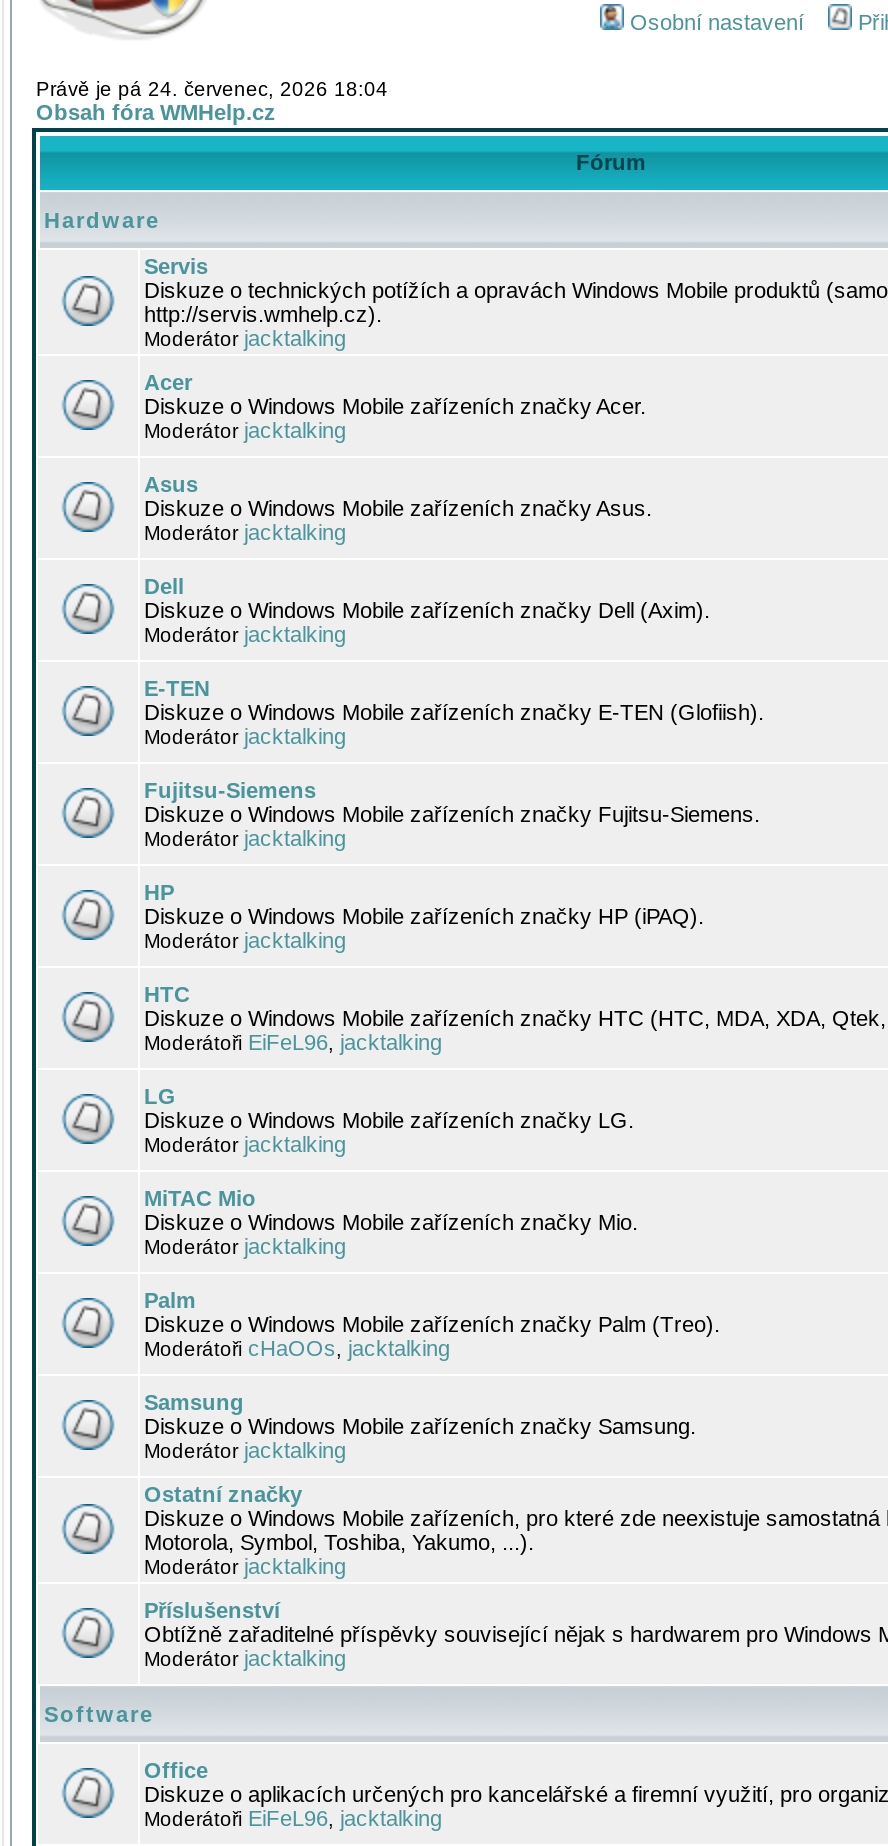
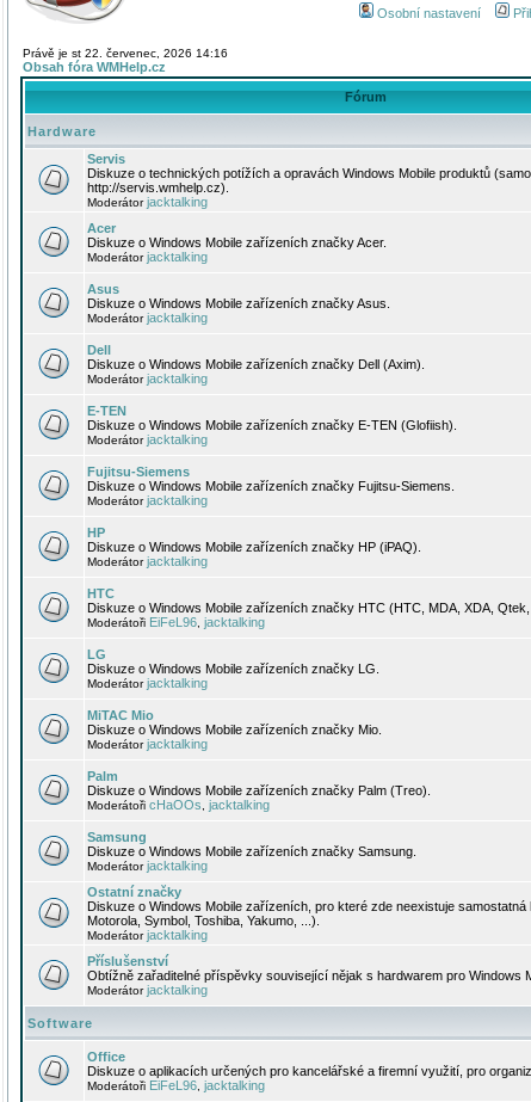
[36,78,388,100] Právě je pá 24. červenec, 2026 18:04 -> [23,47,228,60] Právě je st 22. červenec, 2026 14:16

